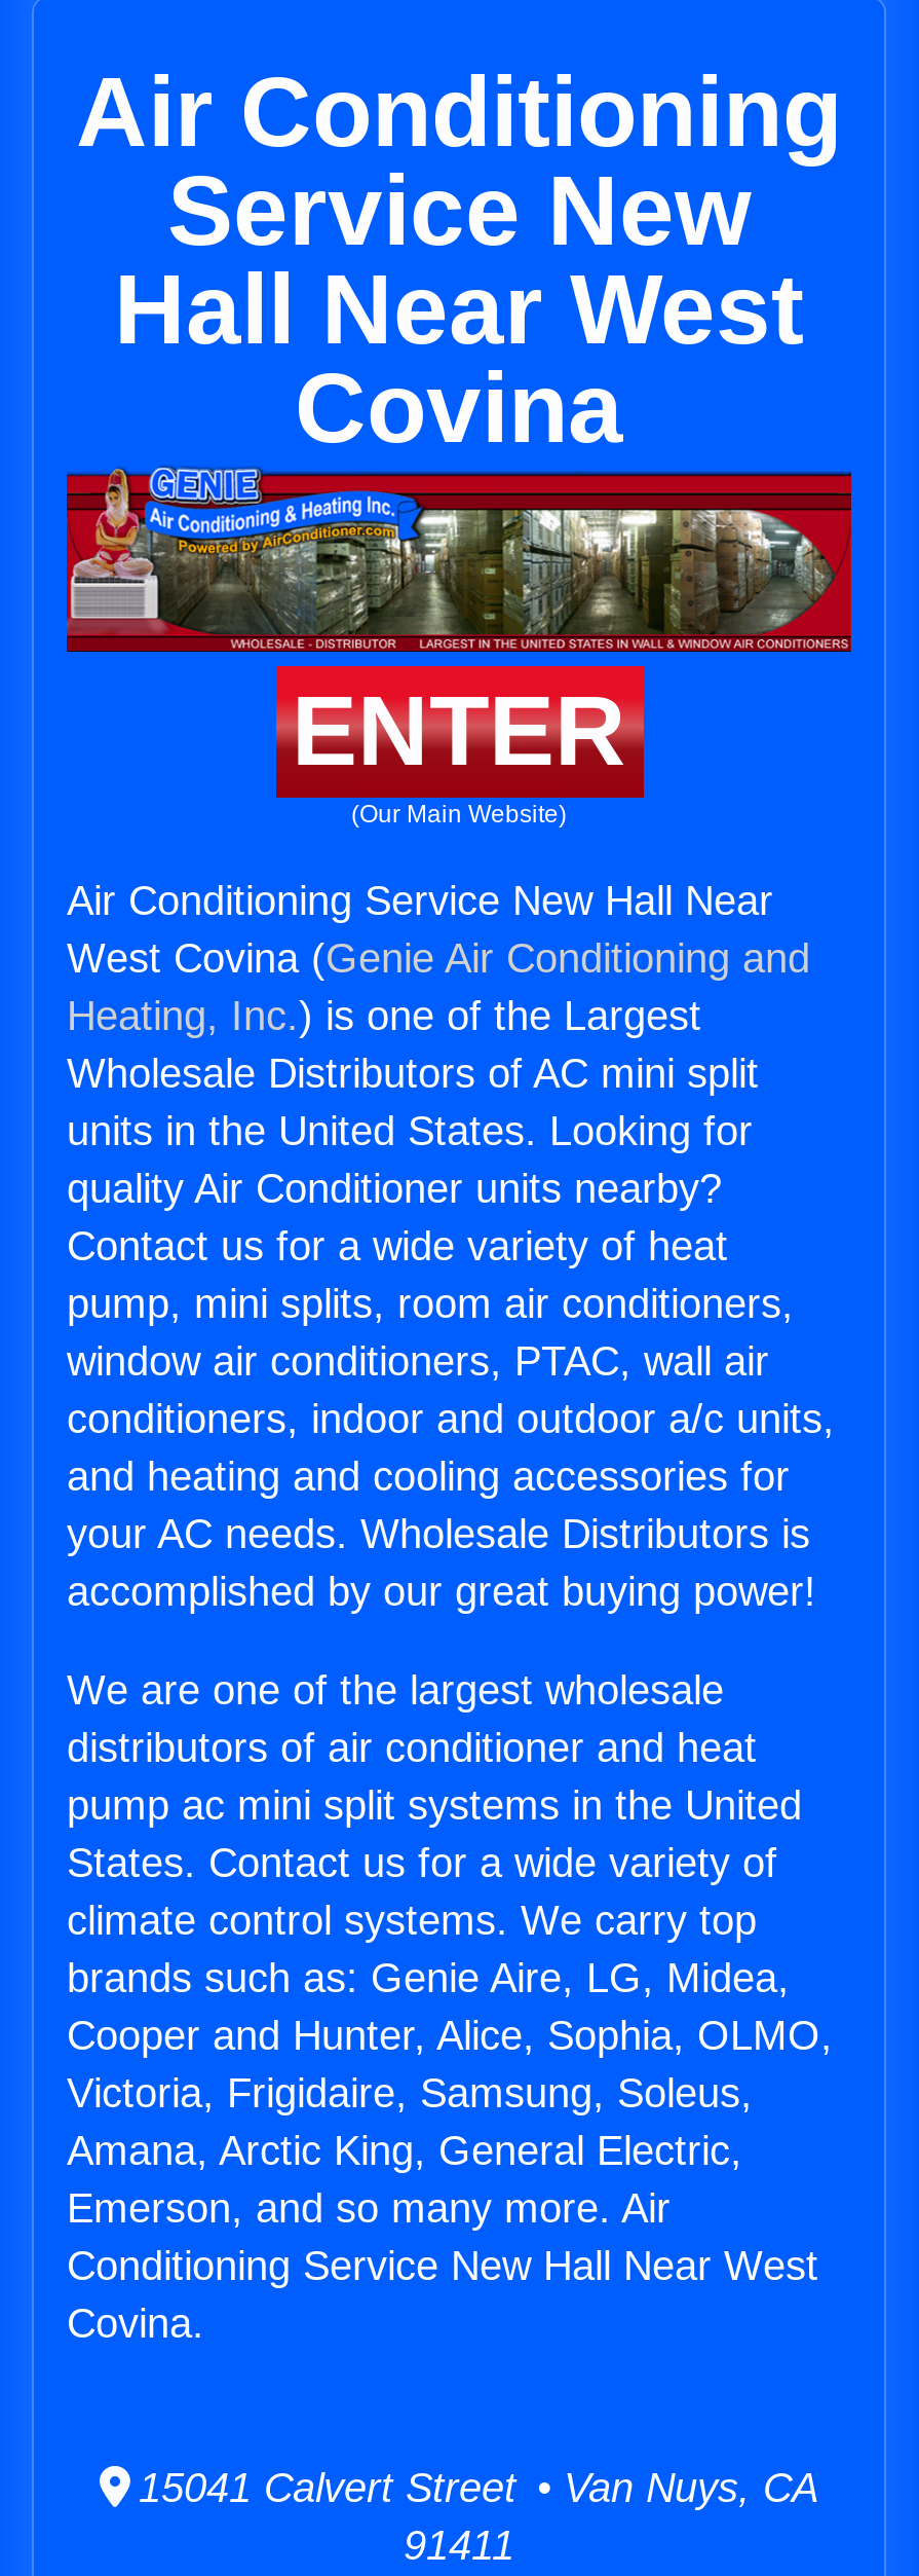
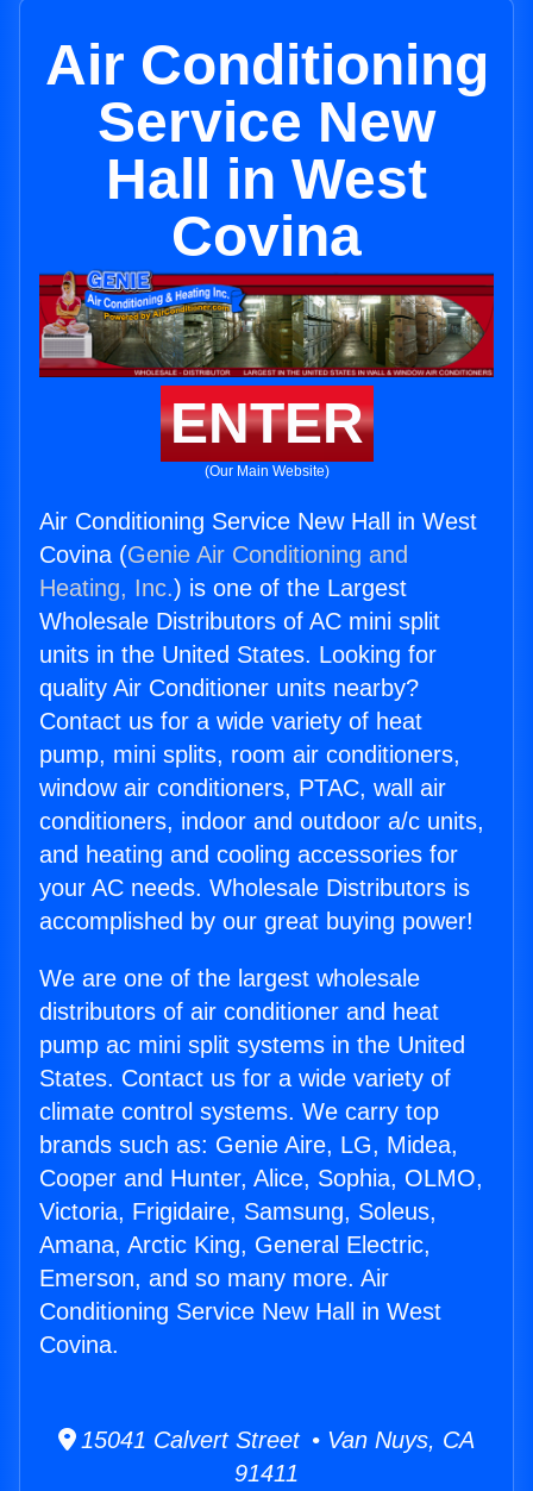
[114,255,804,364] Hall Near West -> [106,148,427,211] Hall in West
[67,878,810,981] Air Conditioning Service New Hall Near | West Covina (Genie Air Conditioning and -> [39,508,477,568] Air Conditioning Service New Hall in West | Covina (Genie Air Conditioning and
[67,2243,818,2288] Conditioning Service New Hall Near West -> [39,1298,441,1325] Conditioning Service New Hall in West

